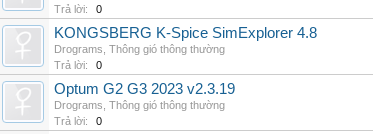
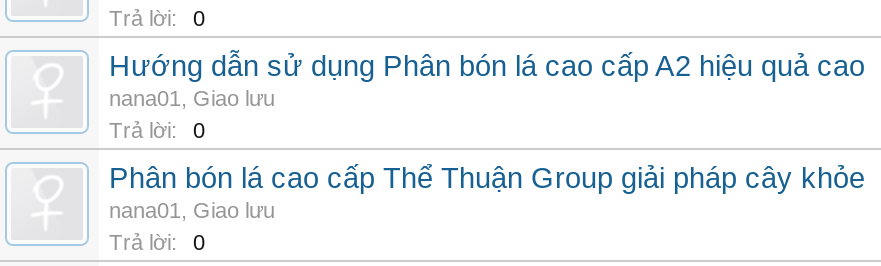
[54,25,317,55] KONGSBERG K-Spice SimExplorer 4.8 | Drograms, Thông gió thông thường -> [109,50,865,110] Hướng dẫn sử dụng Phân bón lá cao cấp A2 hiệu quả cao | nana01, Giao lưu
[54,81,235,111] Optum G2 G3 2023 v2.3.19 | Drograms, Thông gió thông thường -> [109,162,865,222] Phân bón lá cao cấp Thể Thuận Group giải pháp cây khỏe | nana01, Giao lưu

